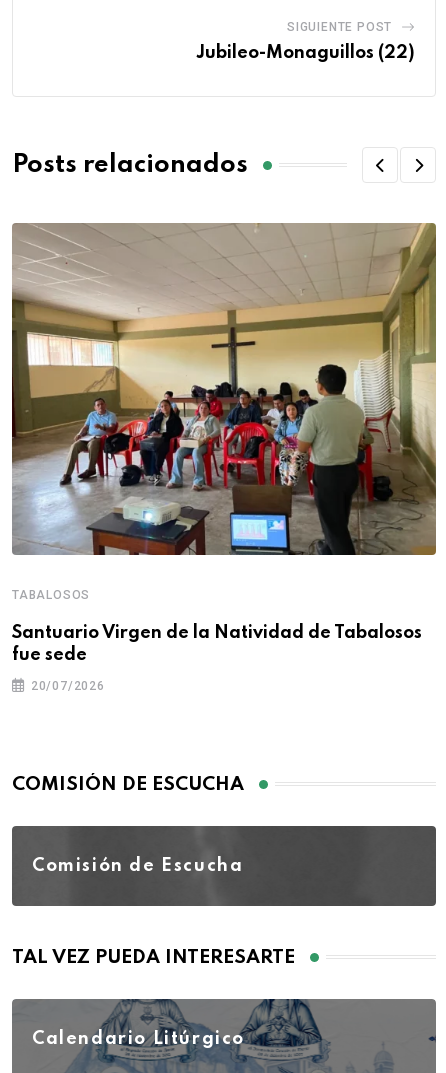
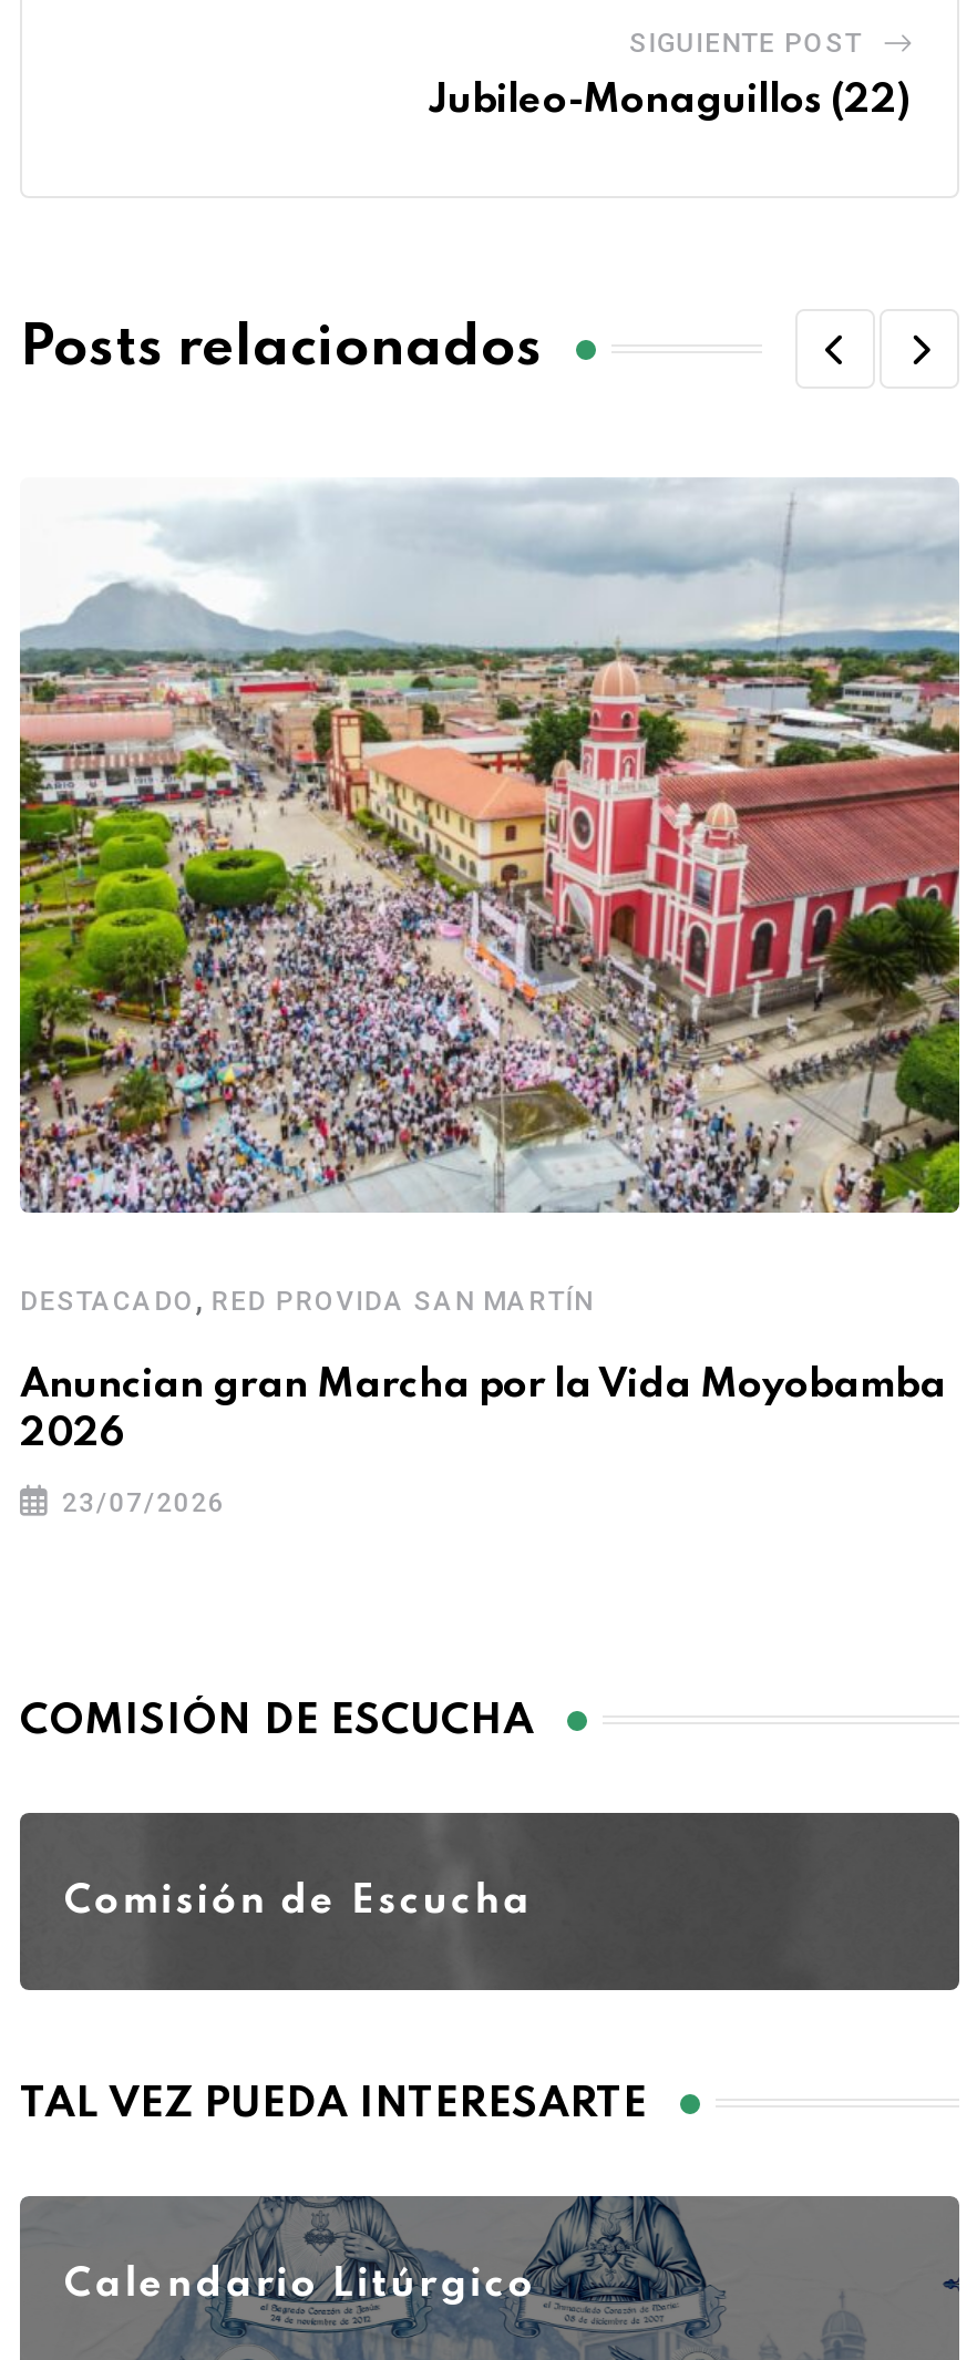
[11,222,437,602] [image] | TABALOSOS -> [18,477,961,1318] [image] | DESTACADO, RED PROVIDA SAN MARTÍN
[12,624,422,664] Santuario Virgen de la Natividad de Tabalosos | fue sede -> [20,1365,946,1453] Anuncian gran Marcha por la Vida Moyobamba | 2026
[31,679,105,693] 20/07/2026 -> [62,1487,226,1518] 23/07/2026

